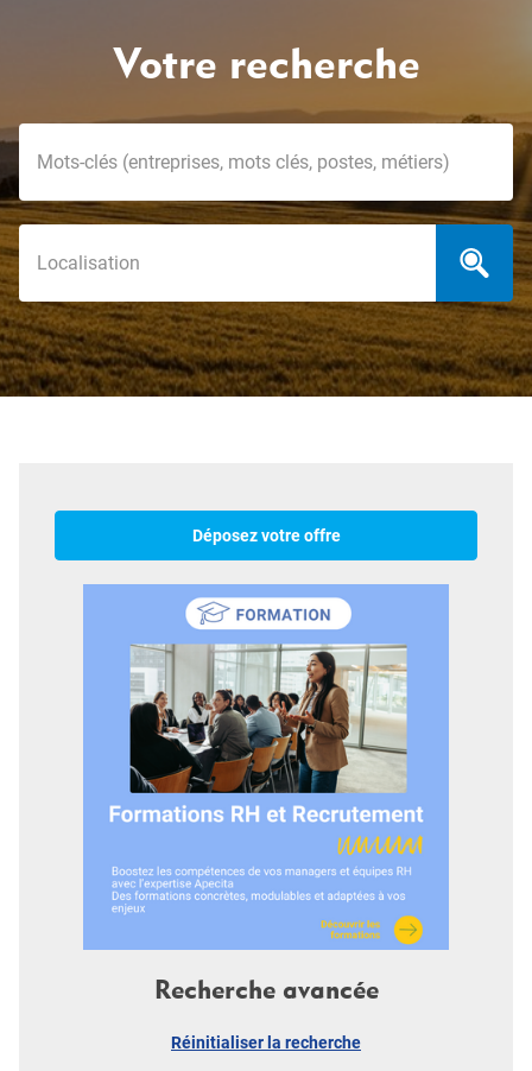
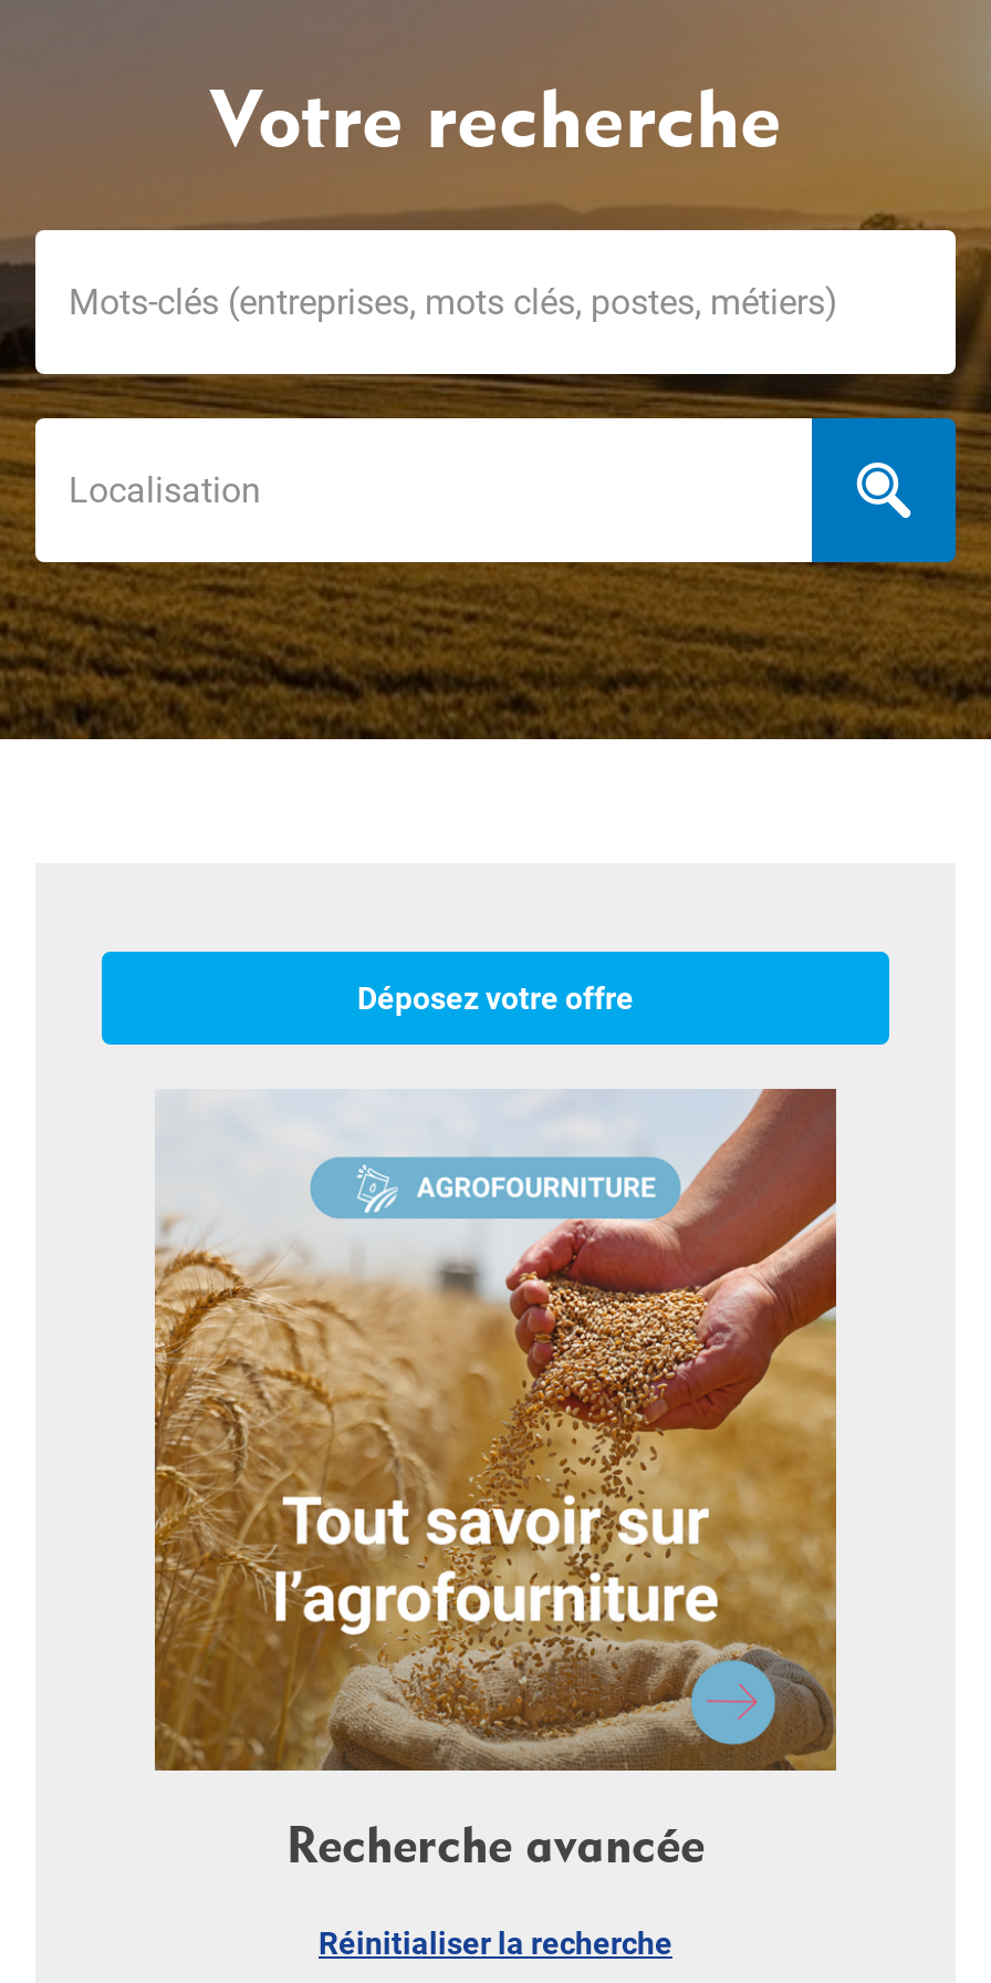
[83,584,449,950] [image] -> [153,1087,838,1773] [image]

